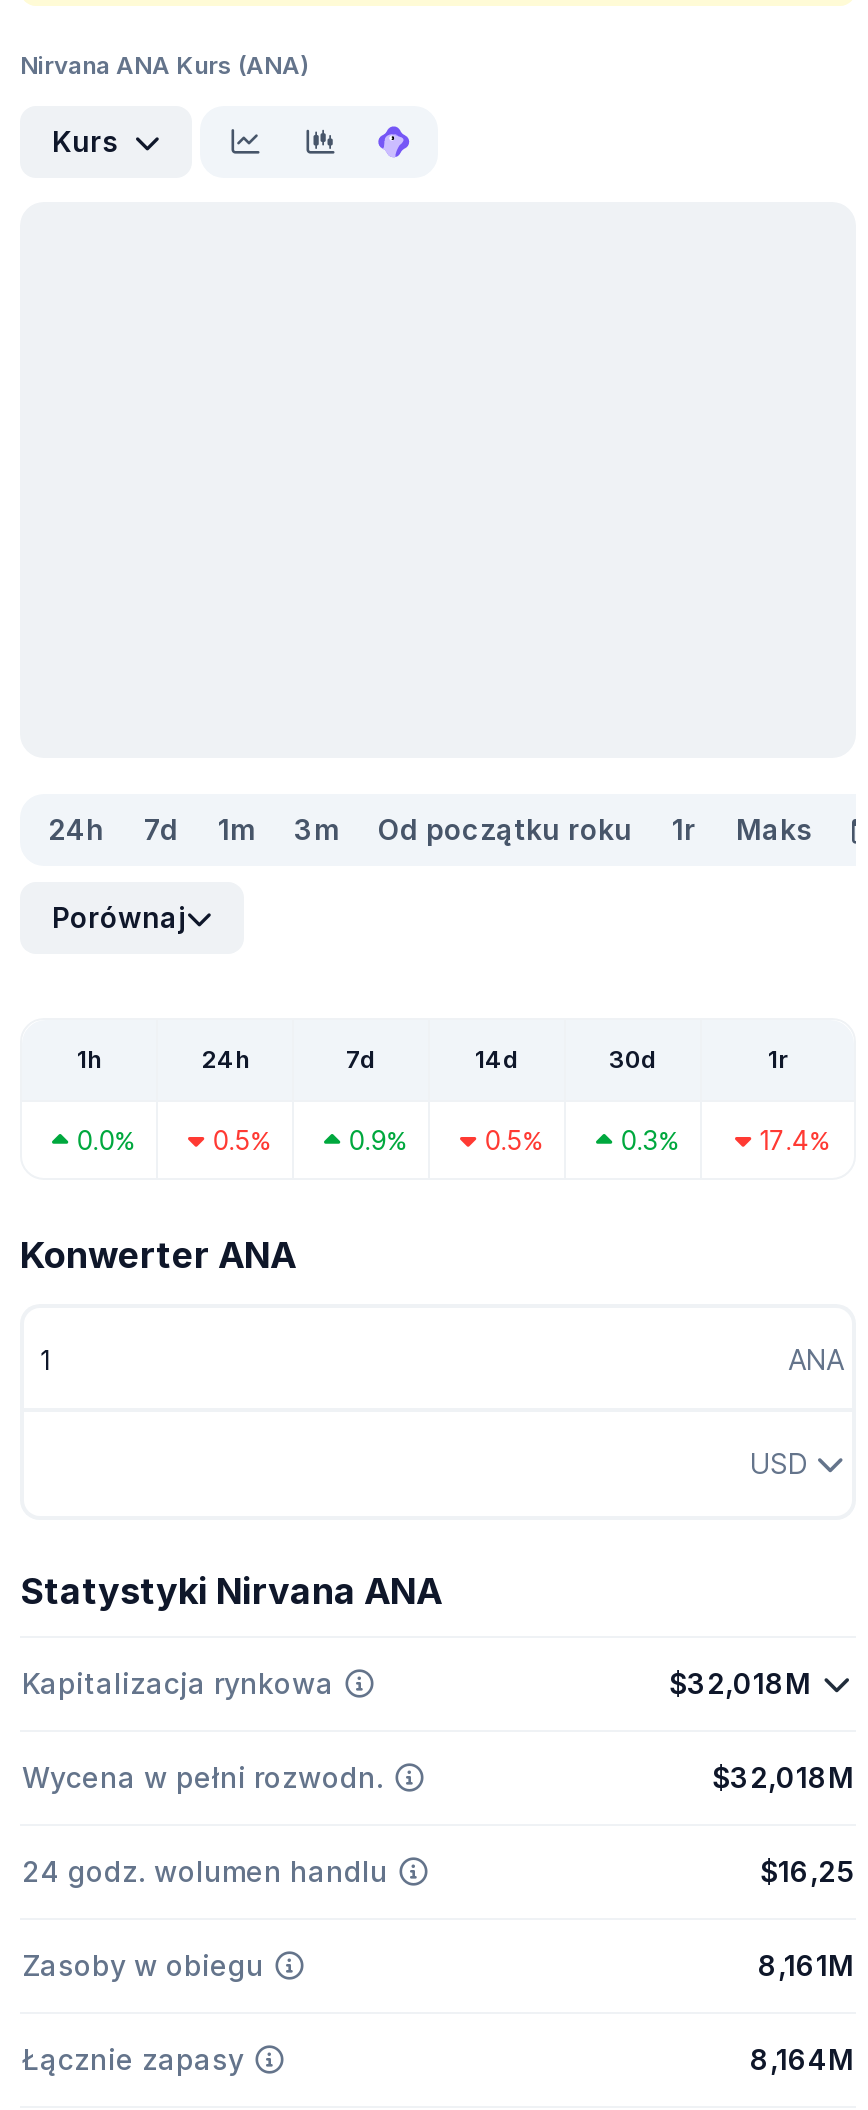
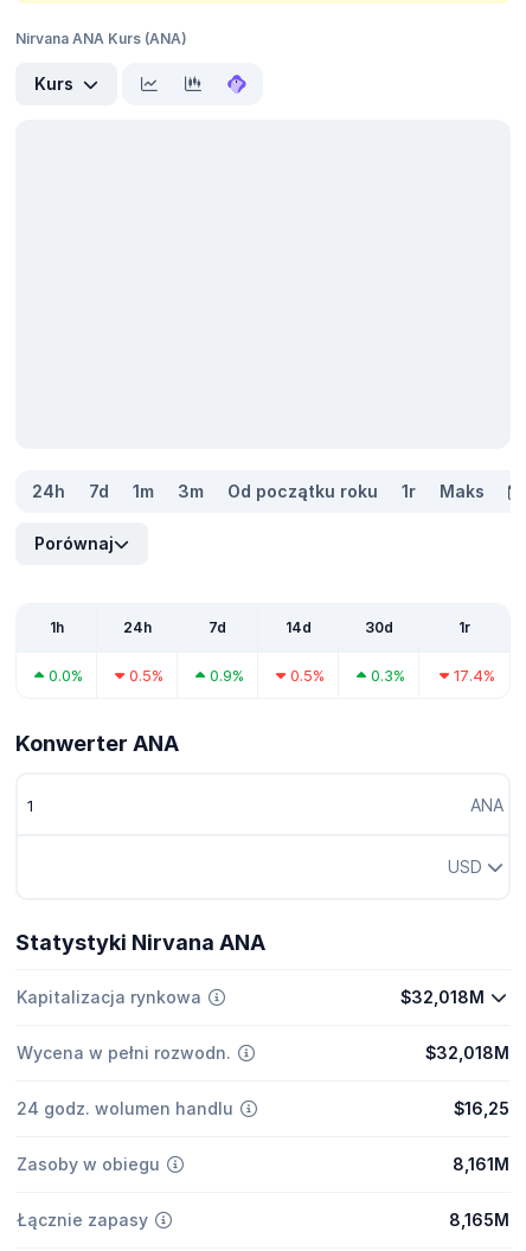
[750,2042,854,2076] 8,164M -> [449,1210,509,1230] 8,165M

